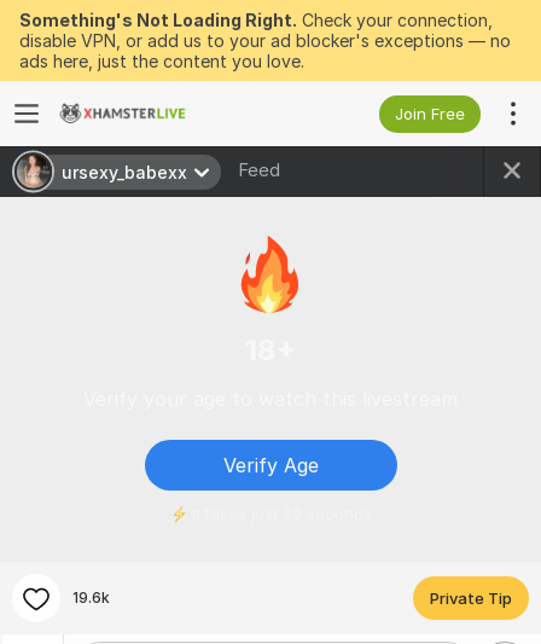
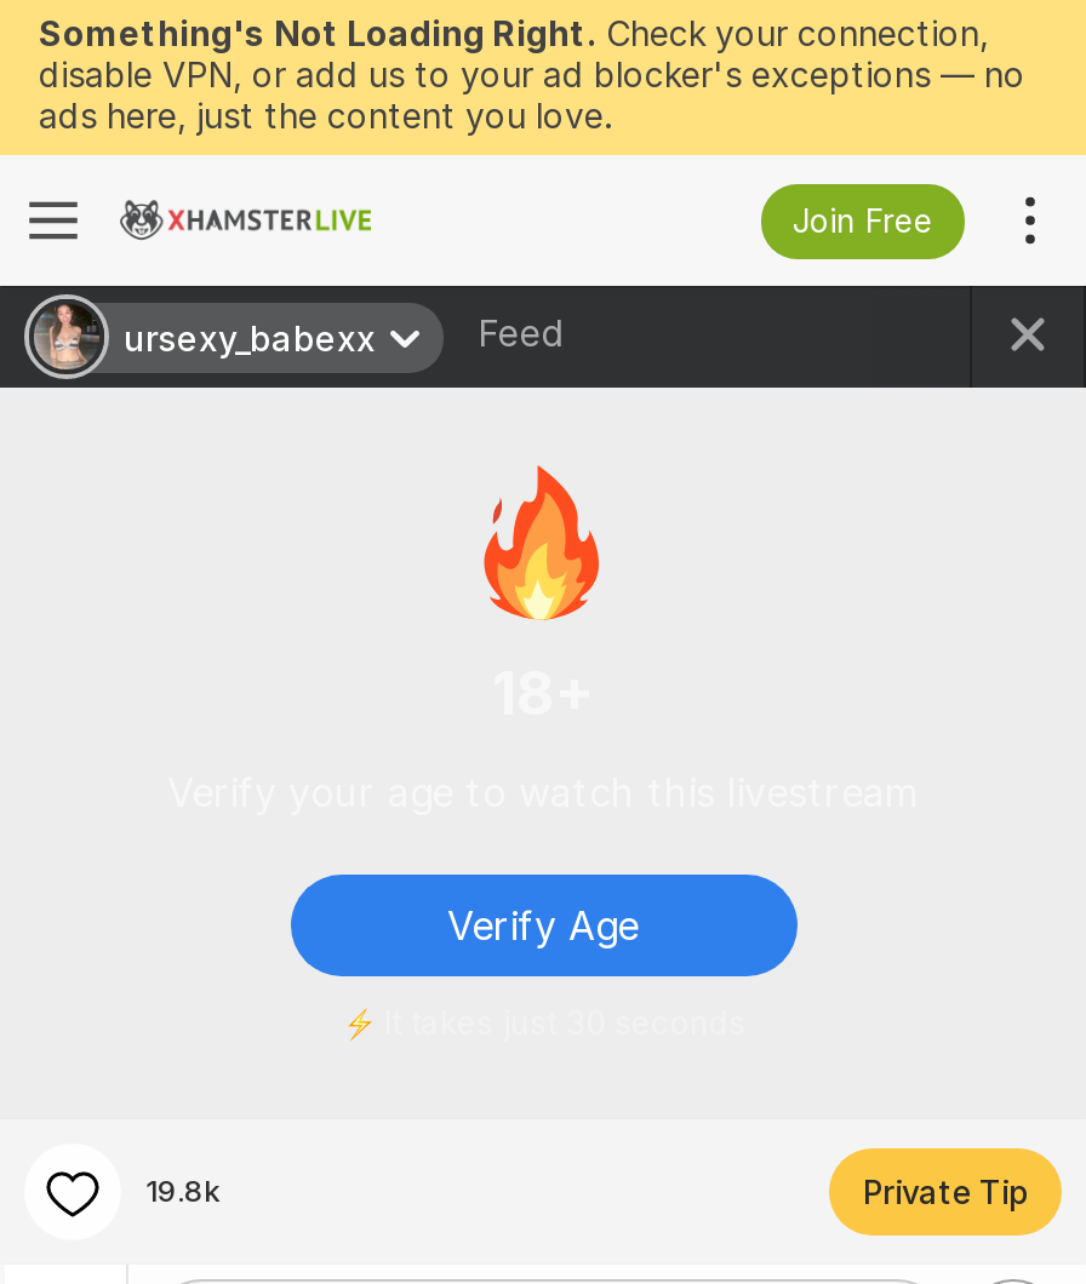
[72,589,110,607] 19.6k -> [145,1173,221,1209] 19.8k

